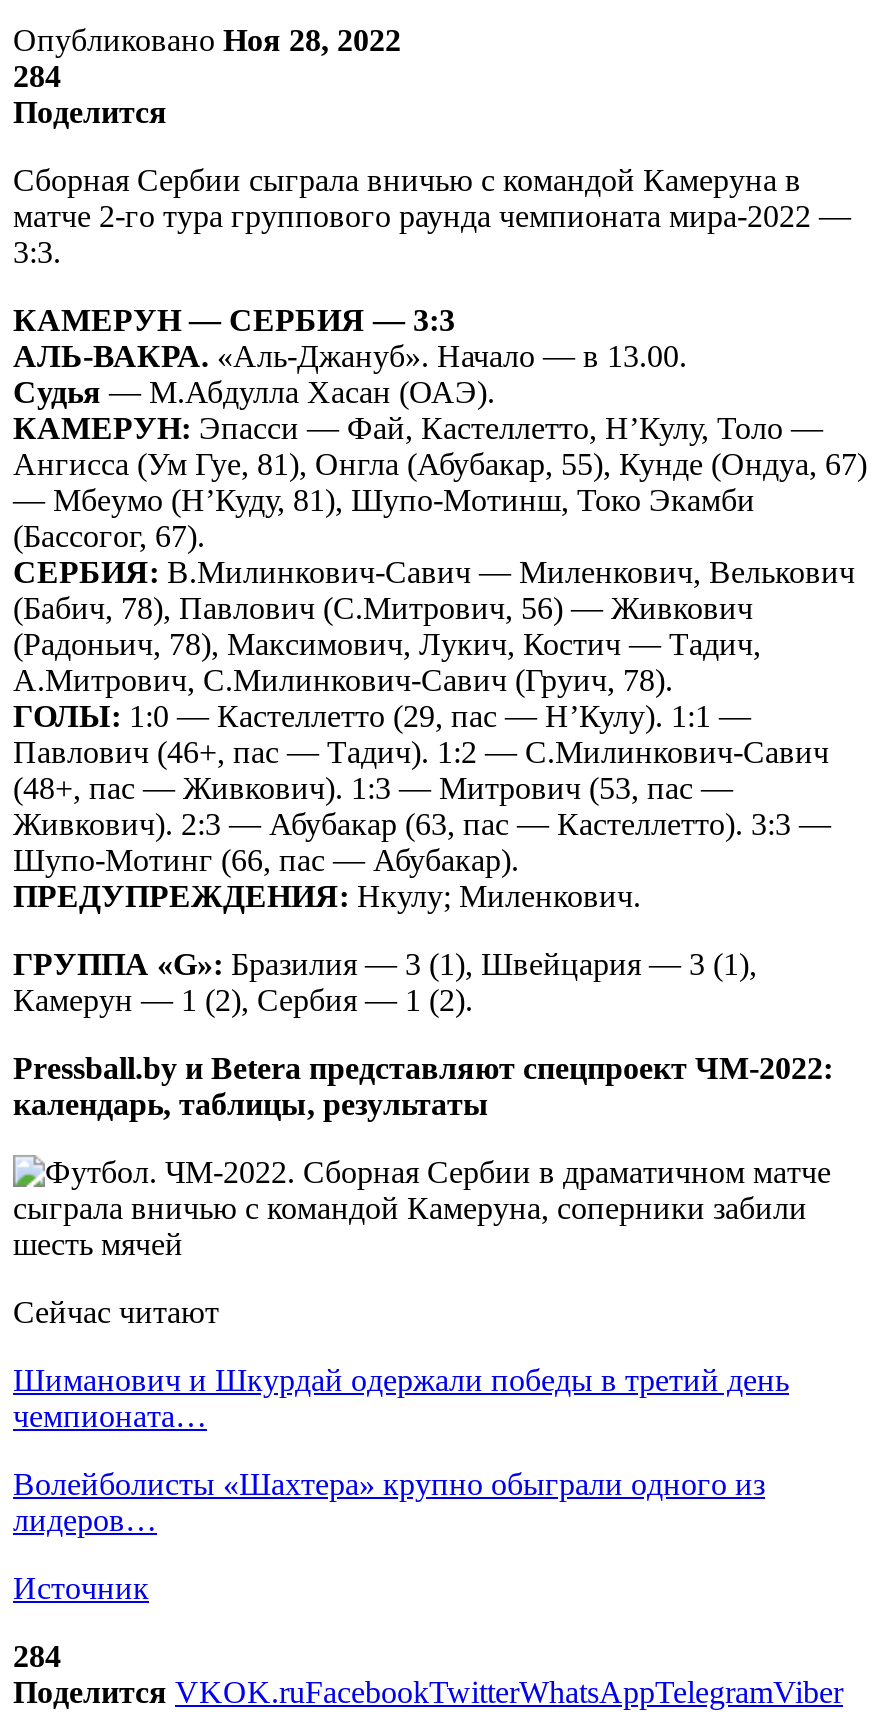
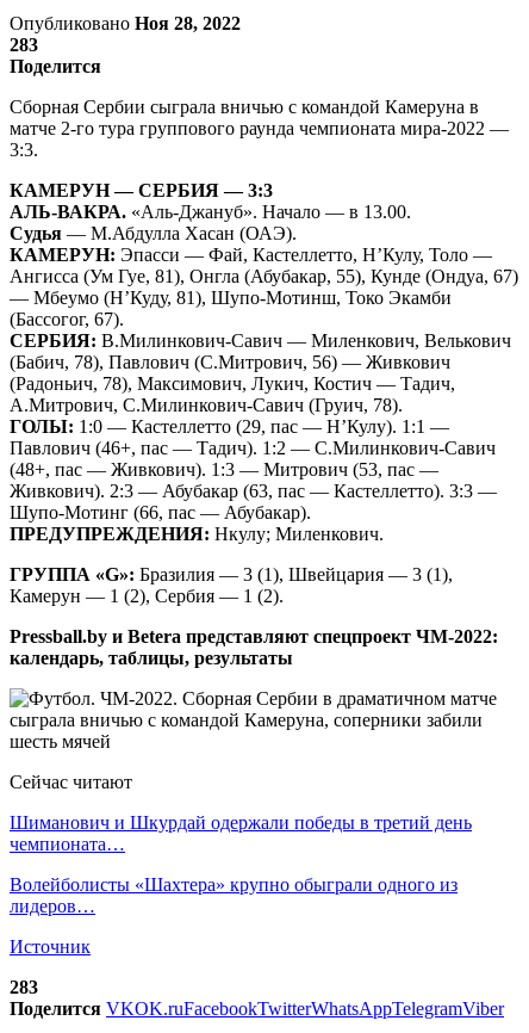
[13,59,61,93] 284 -> [10,34,38,55] 283
[13,1639,61,1673] 284 -> [10,977,38,997] 283

